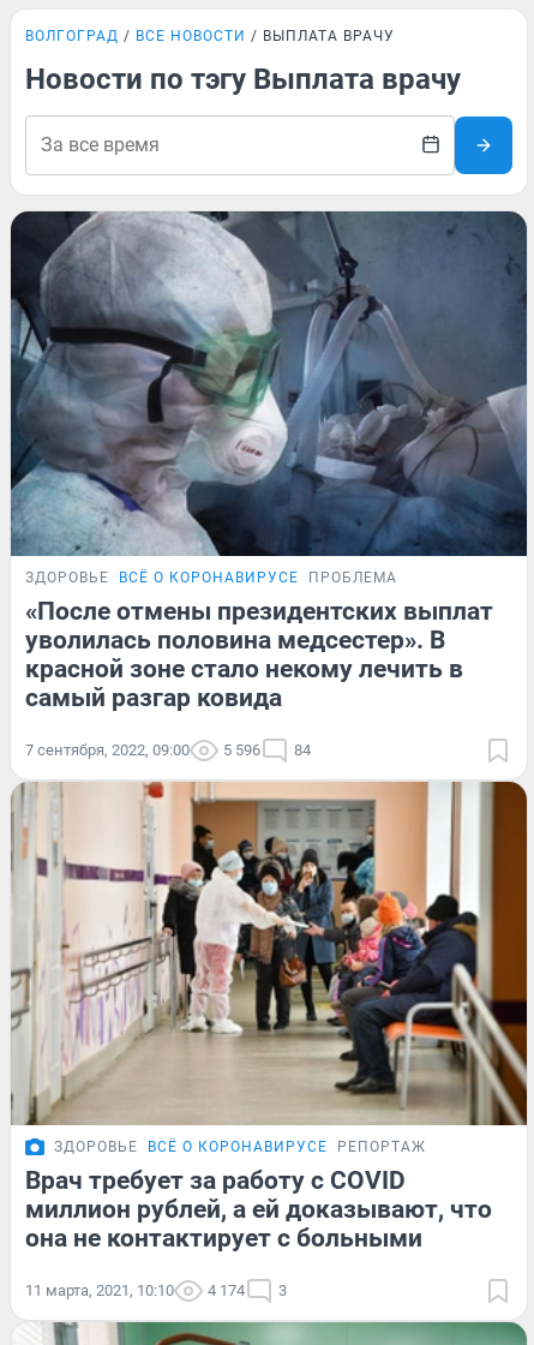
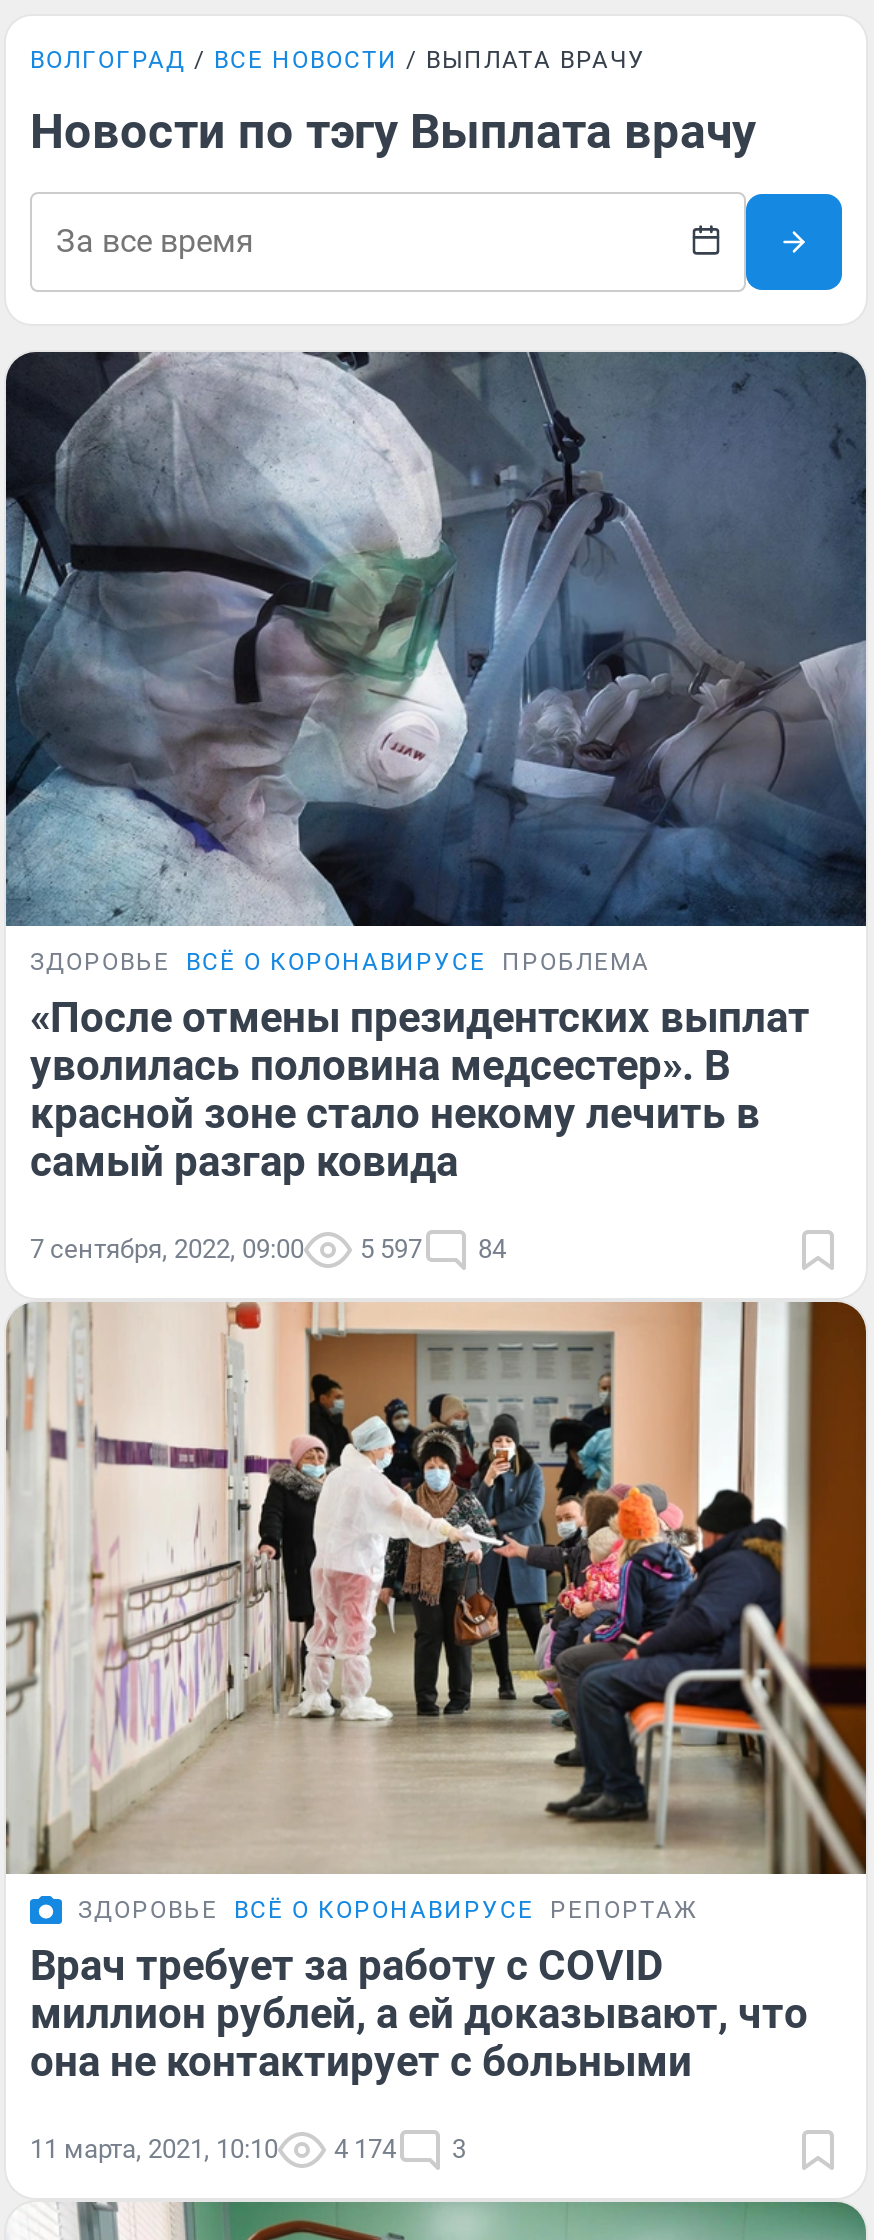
[25,741,311,759] 7 сентября, 2022, 09:00 5 596 84 -> [30,1233,506,1263] 7 сентября, 2022, 09:00 5 597 84

